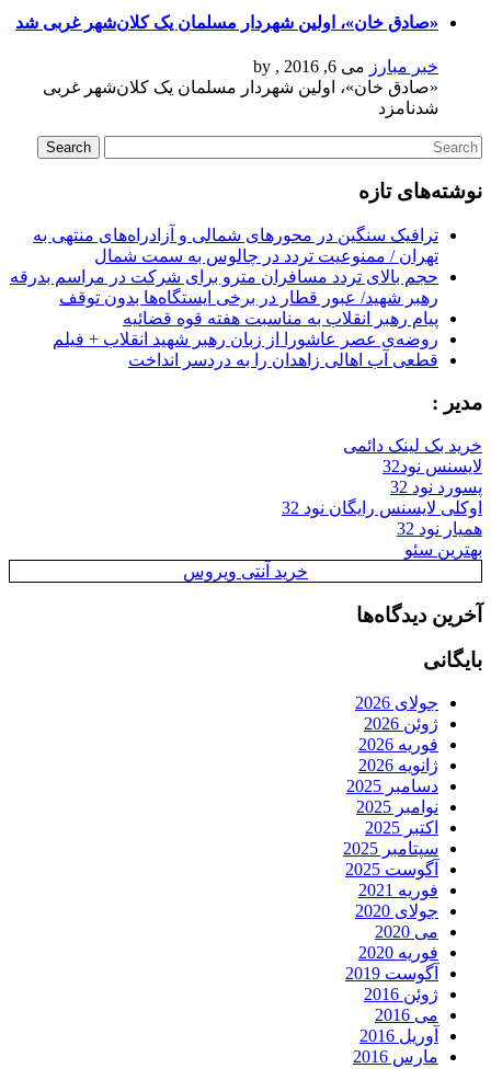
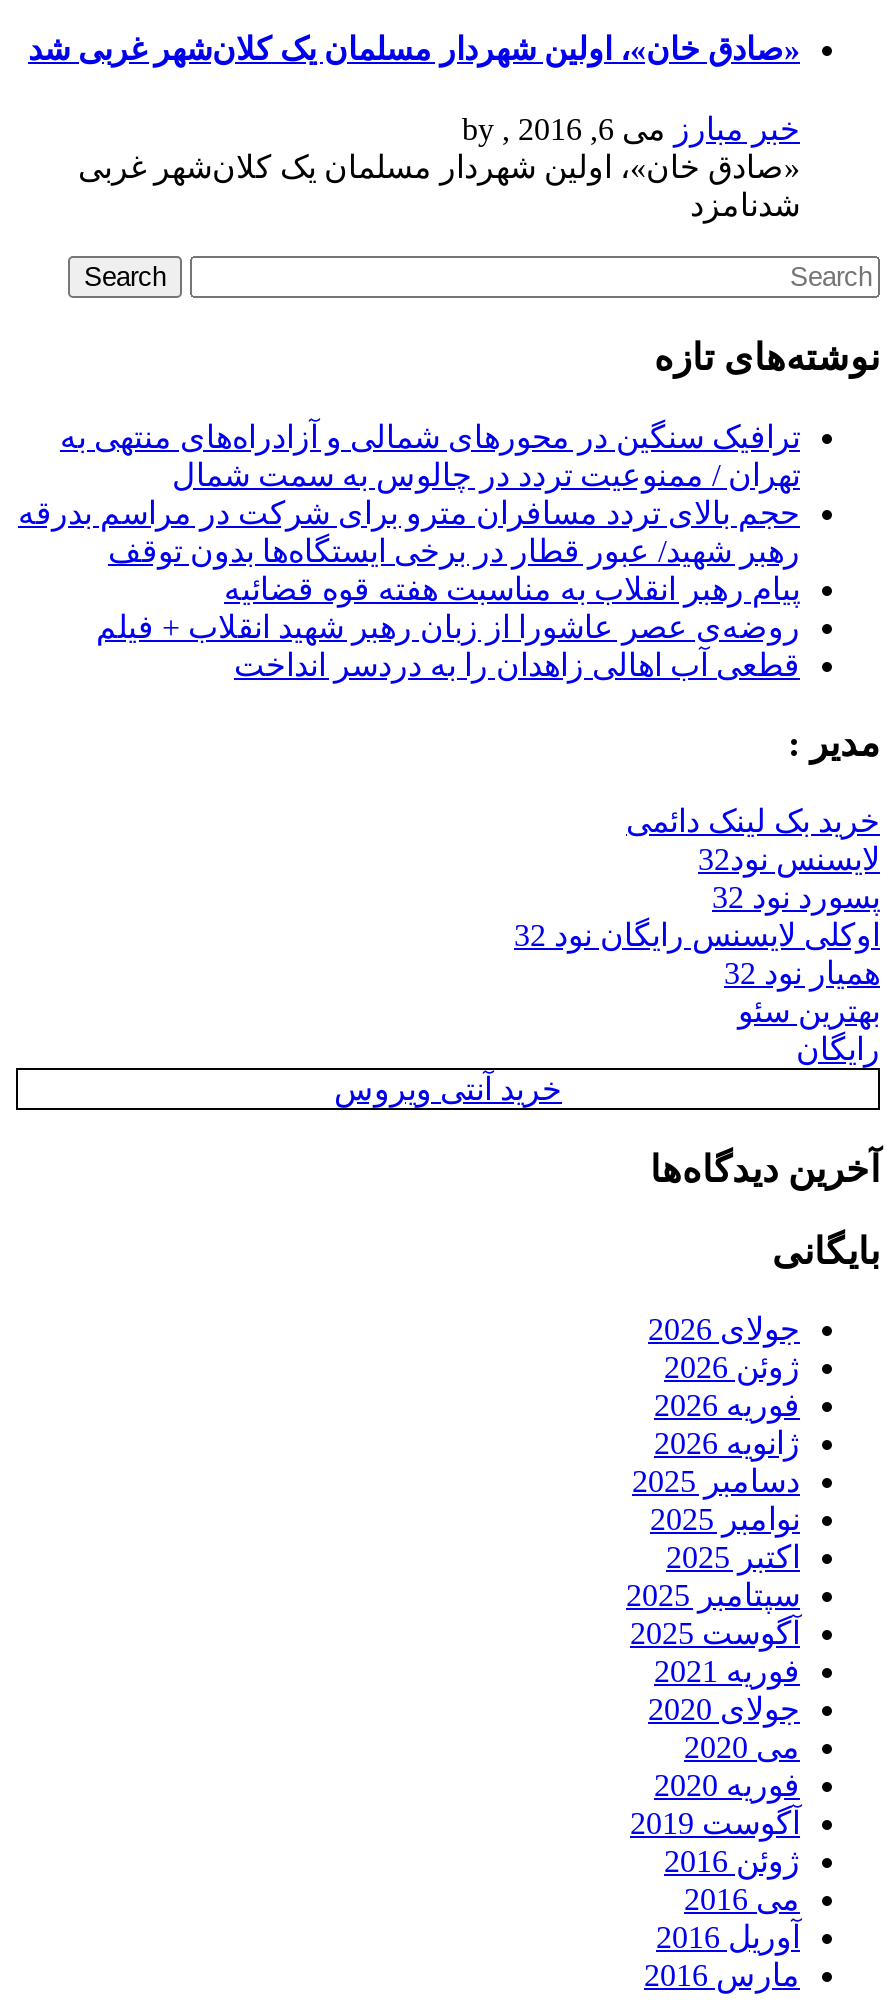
none -> [796,1032,880,1066] رایگان

